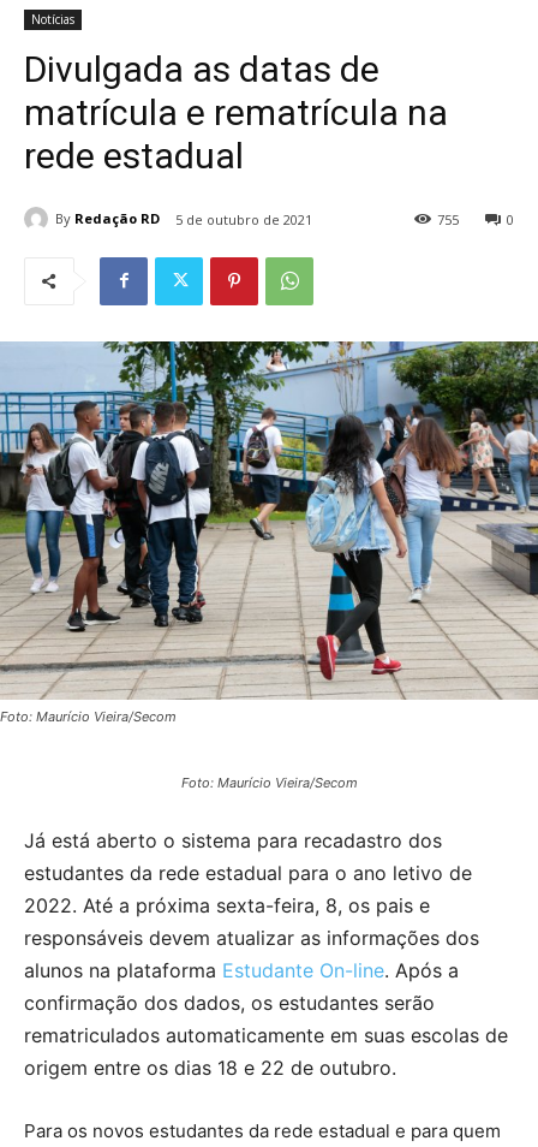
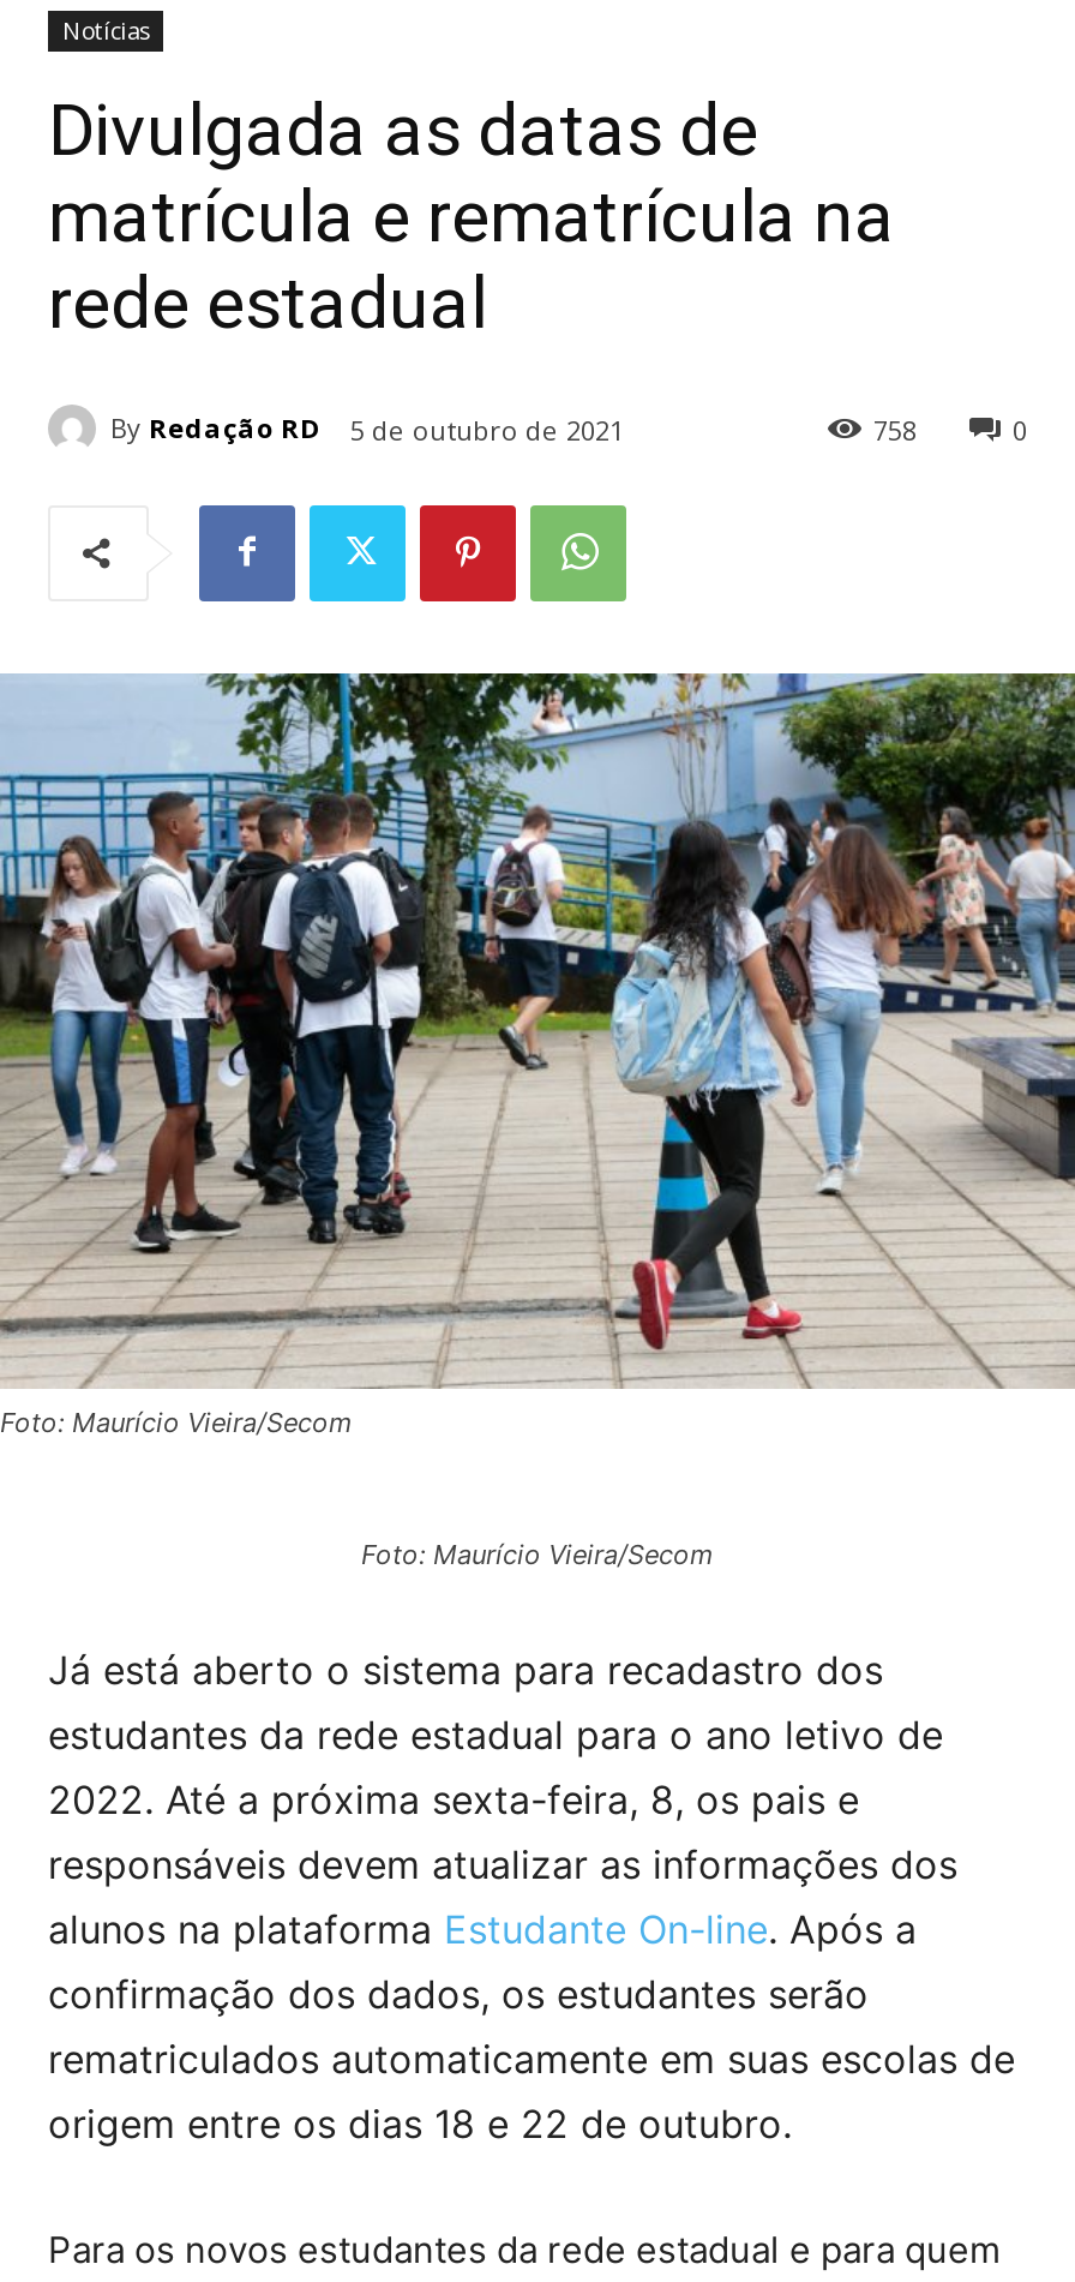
[437,210,459,228] 755 -> [873,411,917,447] 758

